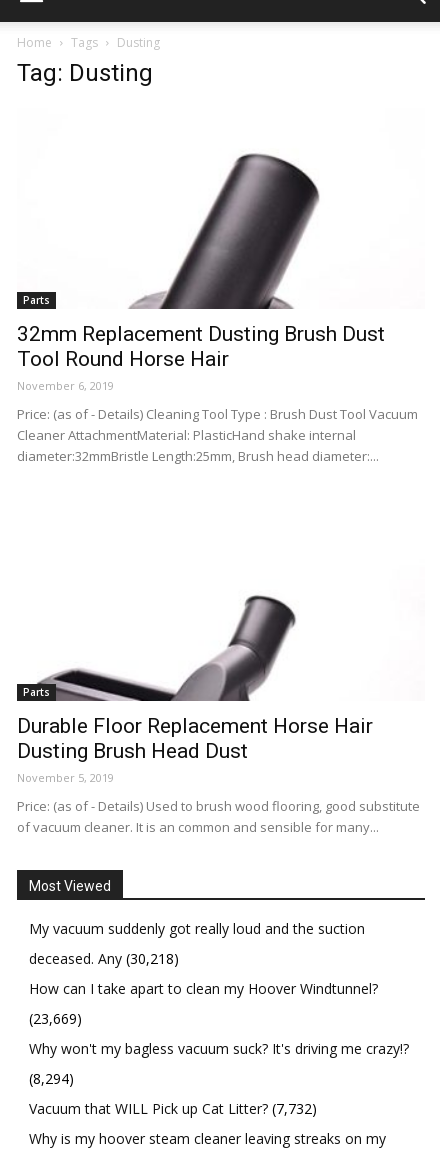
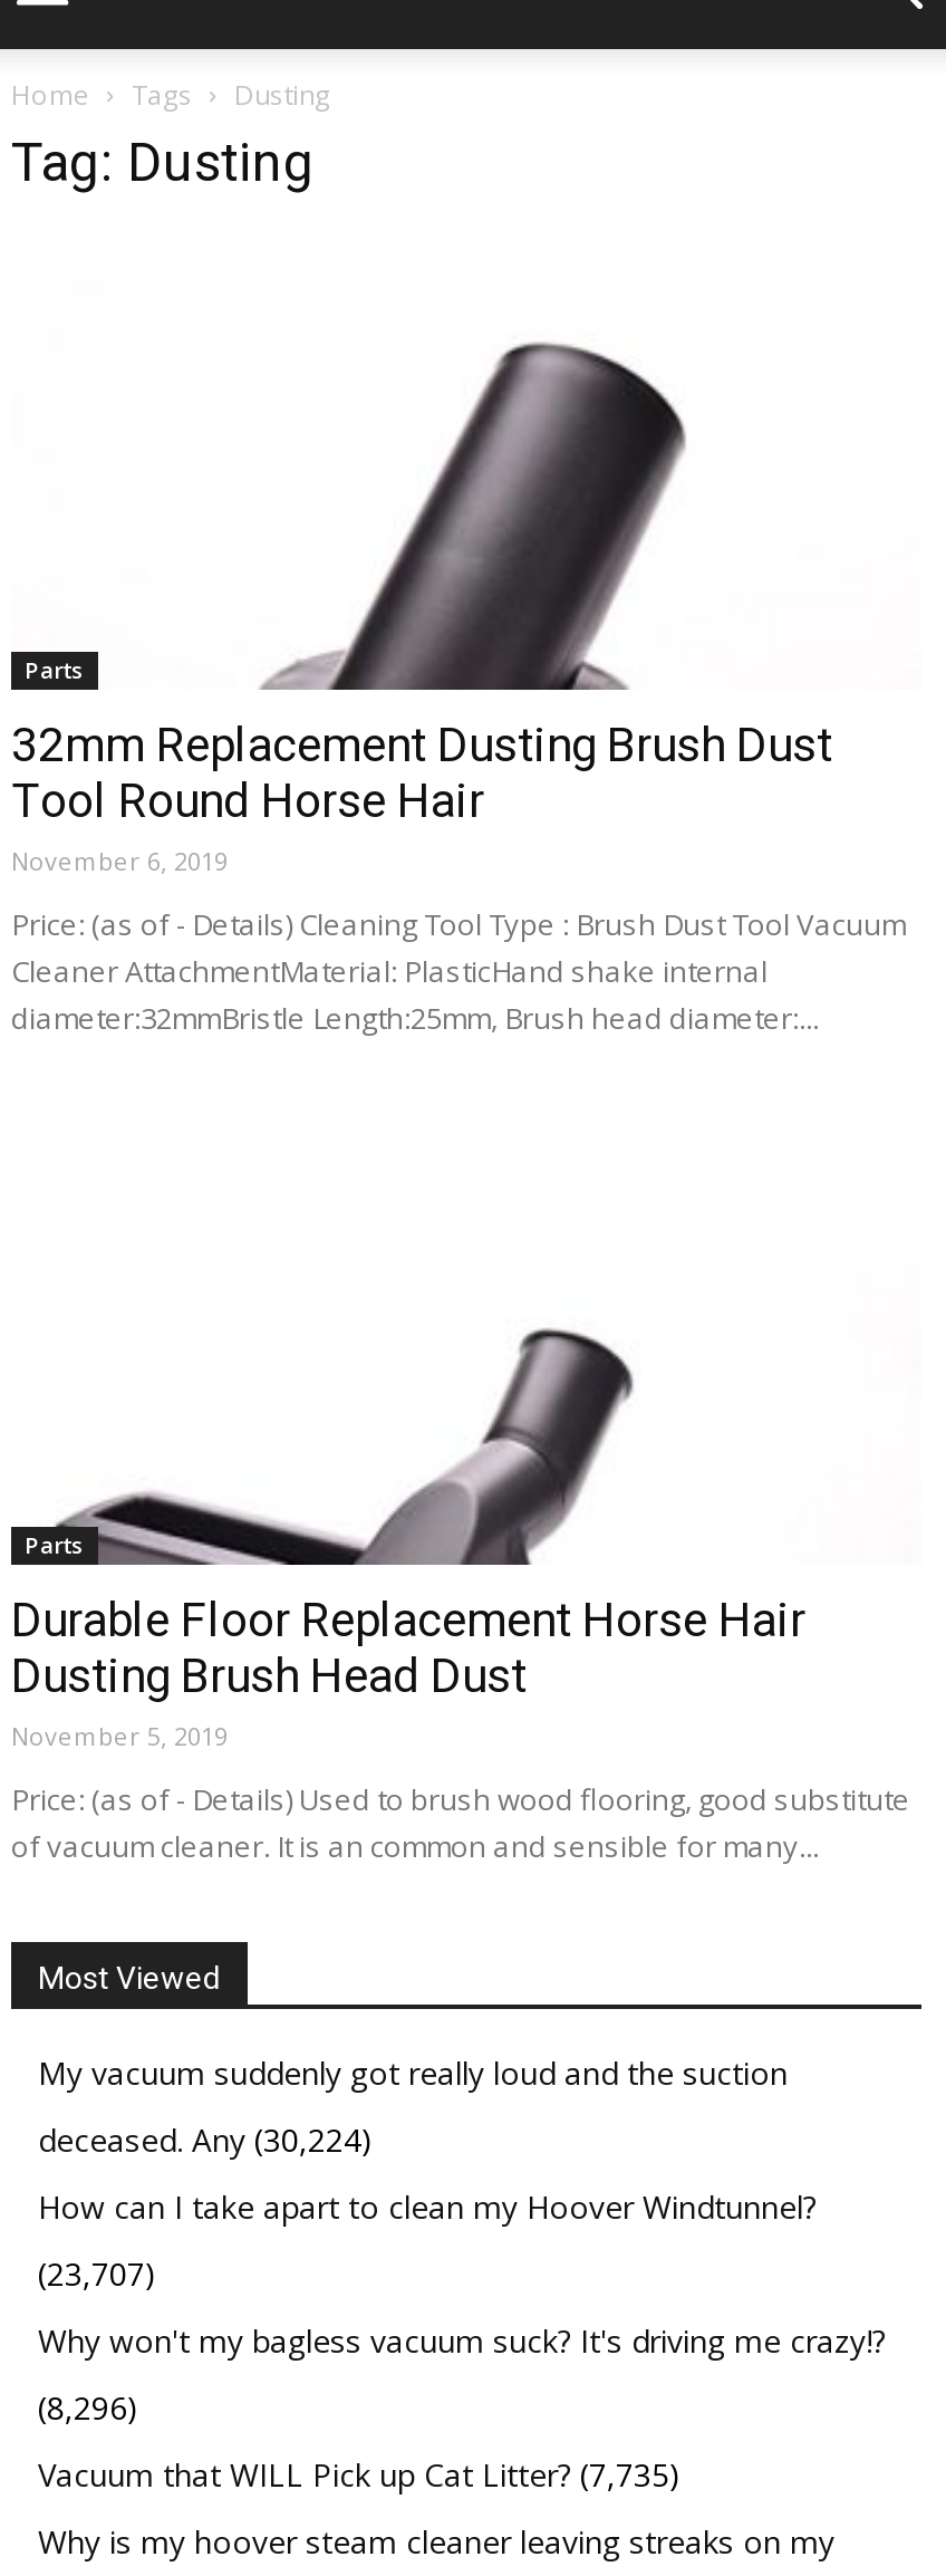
[29,949,179,968] deceased. Any (30,218) -> [38,2118,373,2161] deceased. Any (30,224)
[29,1009,82,1028] (23,669) -> [38,2252,156,2295] (23,707)
[29,1069,74,1088] (8,294) -> [38,2386,138,2428] (8,296)
[29,1099,317,1118] Vacuum that WILL Pick up Cat Litter? (7,732) -> [38,2453,680,2495] Vacuum that WILL Pick up Cat Litter? (7,735)

